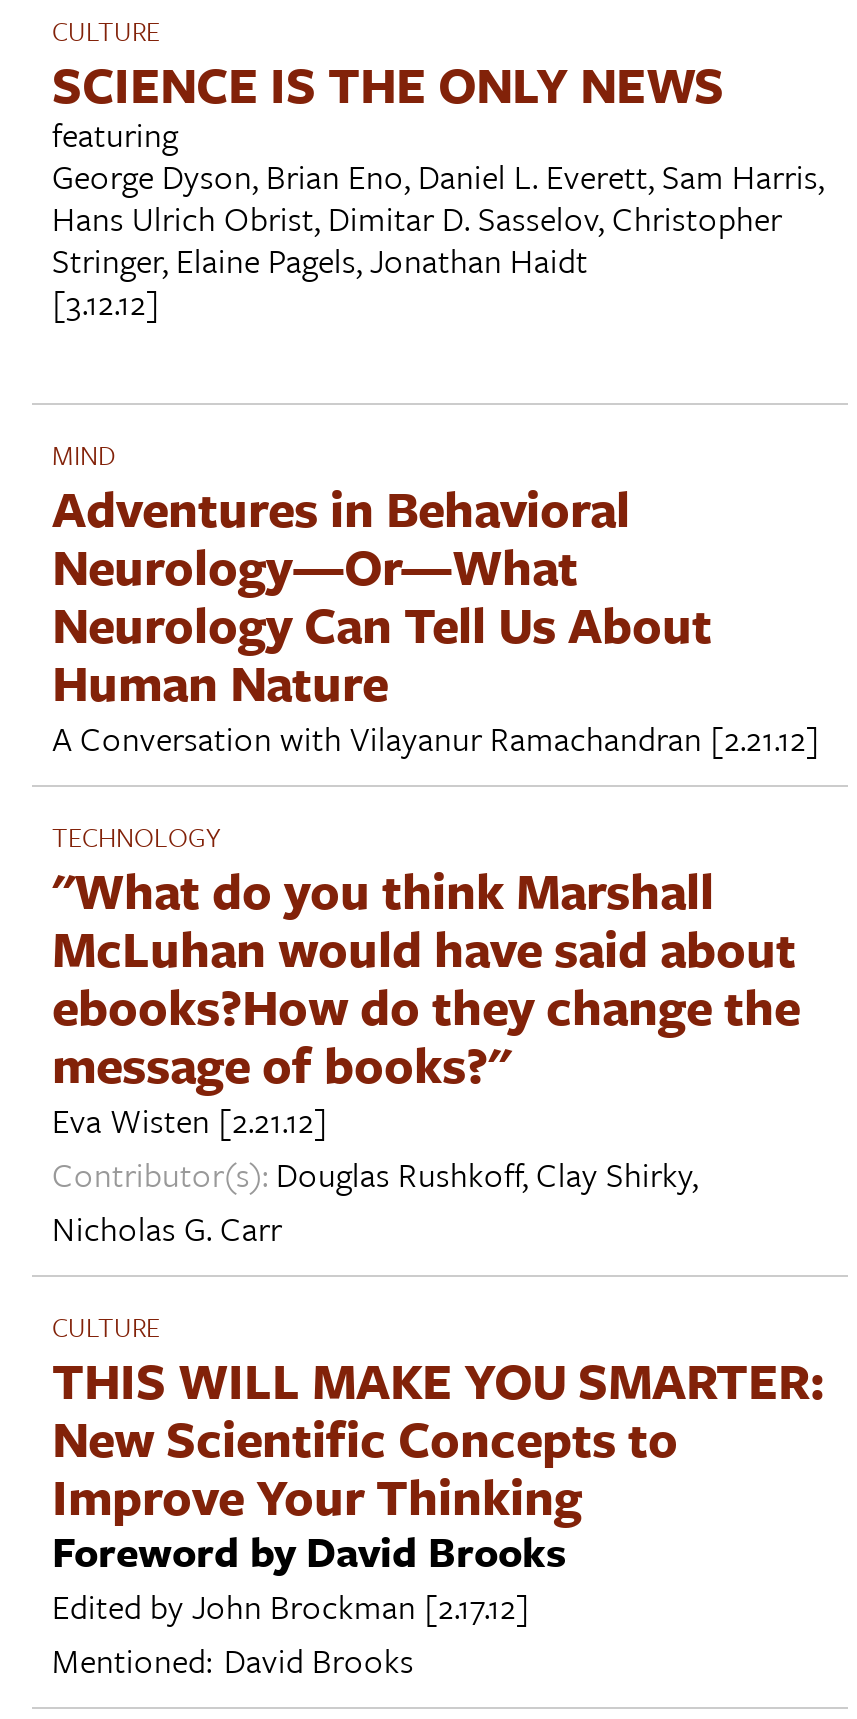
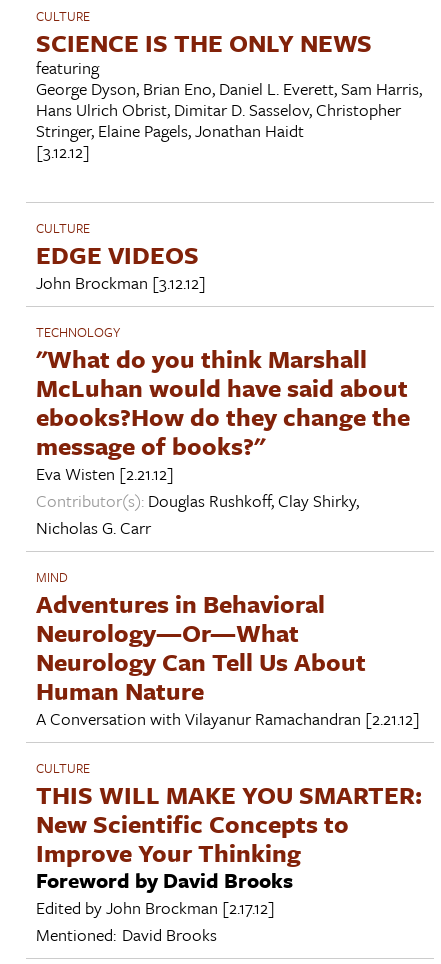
none -> [36,218,206,295] CULTURE | EDGE VIDEOS | John Brockman [3.12.12]
moved [52,434,820,762] -> [36,567,420,731]: MIND | Adventures in Behavioral | Neurology—Or—What | Neurology Can Tell Us About | Human Nature | A Conversation with Vilayanur Ramachandran [2.21.12]
moved [52,816,800,1252] -> [36,322,410,540]: TECHNOLOGY | "What do you think Marshall | McLuhan would have said about | ebooks?How do they change the | message of books?" | Eva Wisten[2.21.12] | Contributor(s): Douglas Rushkoff, Clay Shirky, | Nicholas G. Carr

